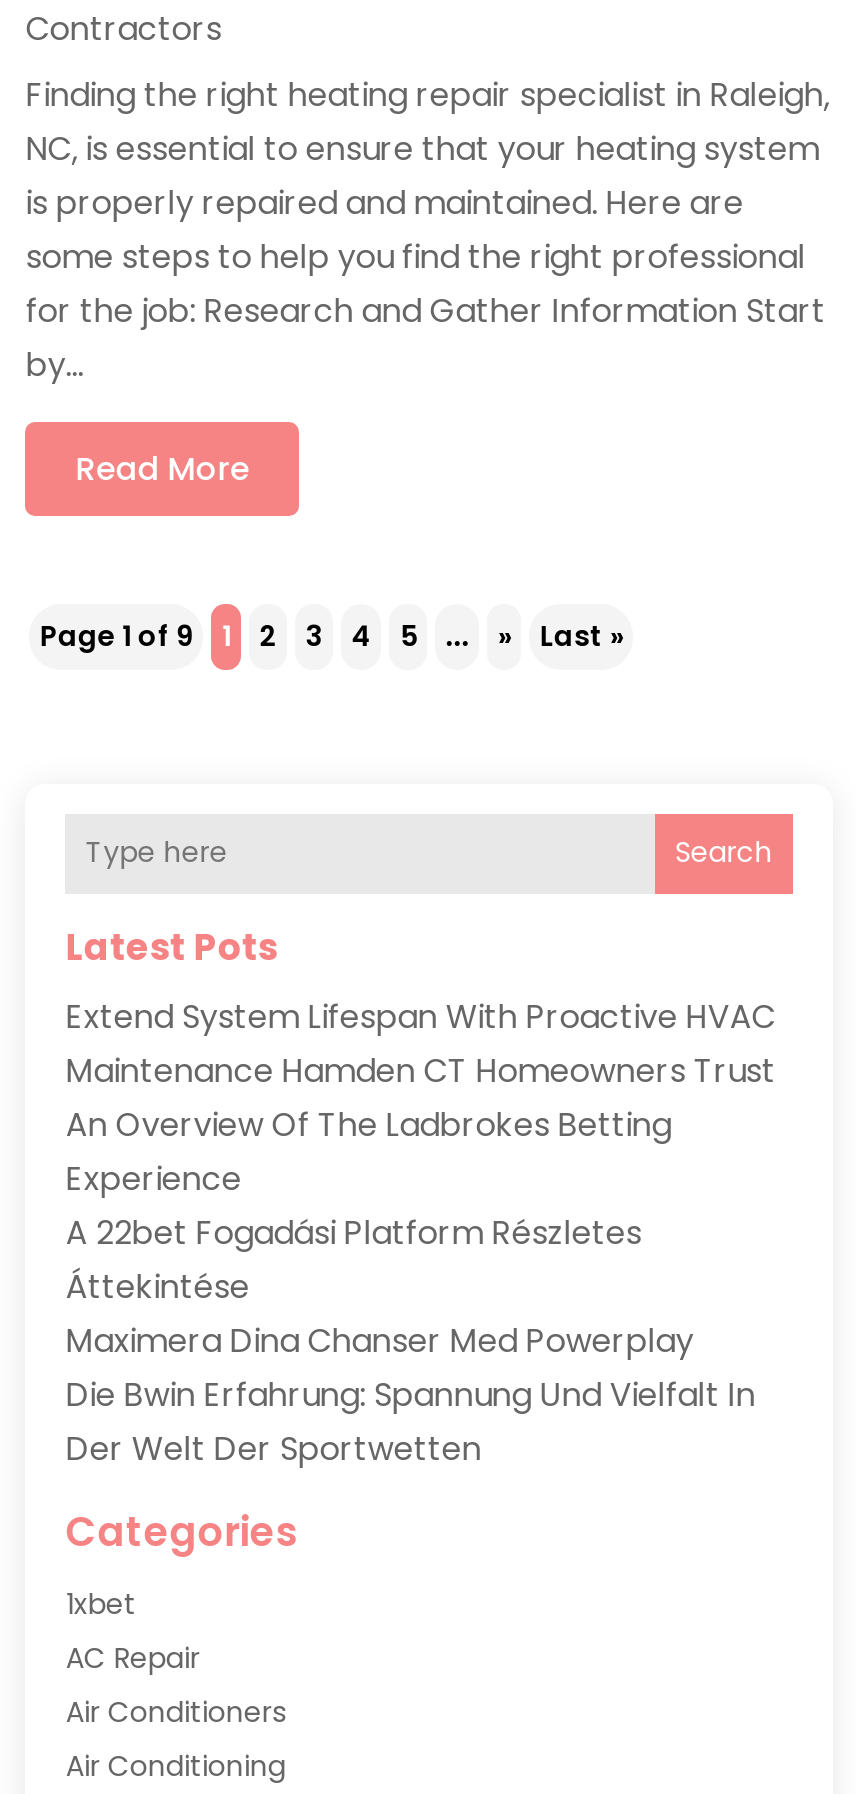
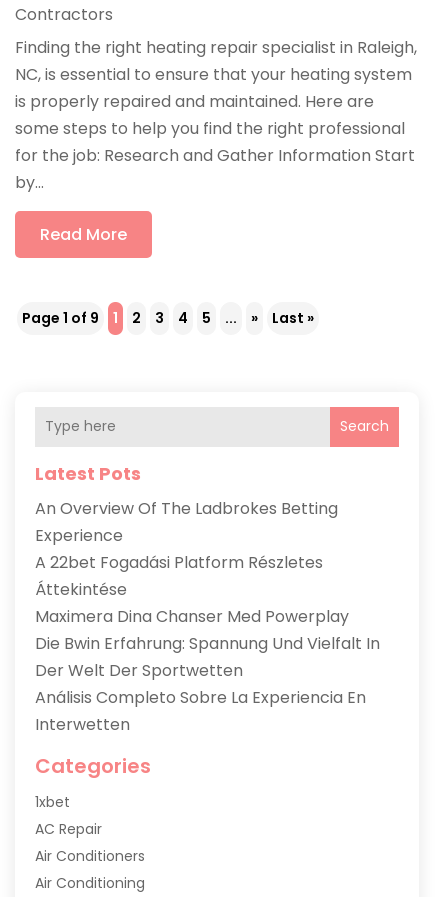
[66,993,776,1093] Extend System Lifespan With Proactive HVAC | Maintenance Hamden CT Homeowners Trust -> none
moved [66,1101,756,1471] -> [35,497,380,682]: An Overview Of The Ladbrokes Betting | Experience | A 22bet Fogadási Platform Részletes | Áttekintése | Maximera Dina Chanser Med Powerplay | Die Bwin Erfahrung: Spannung Und Vielfalt In | Der Welt Der Sportwetten
none -> [35,686,366,736] Análisis Completo Sobre La Experiencia En | Interwetten

